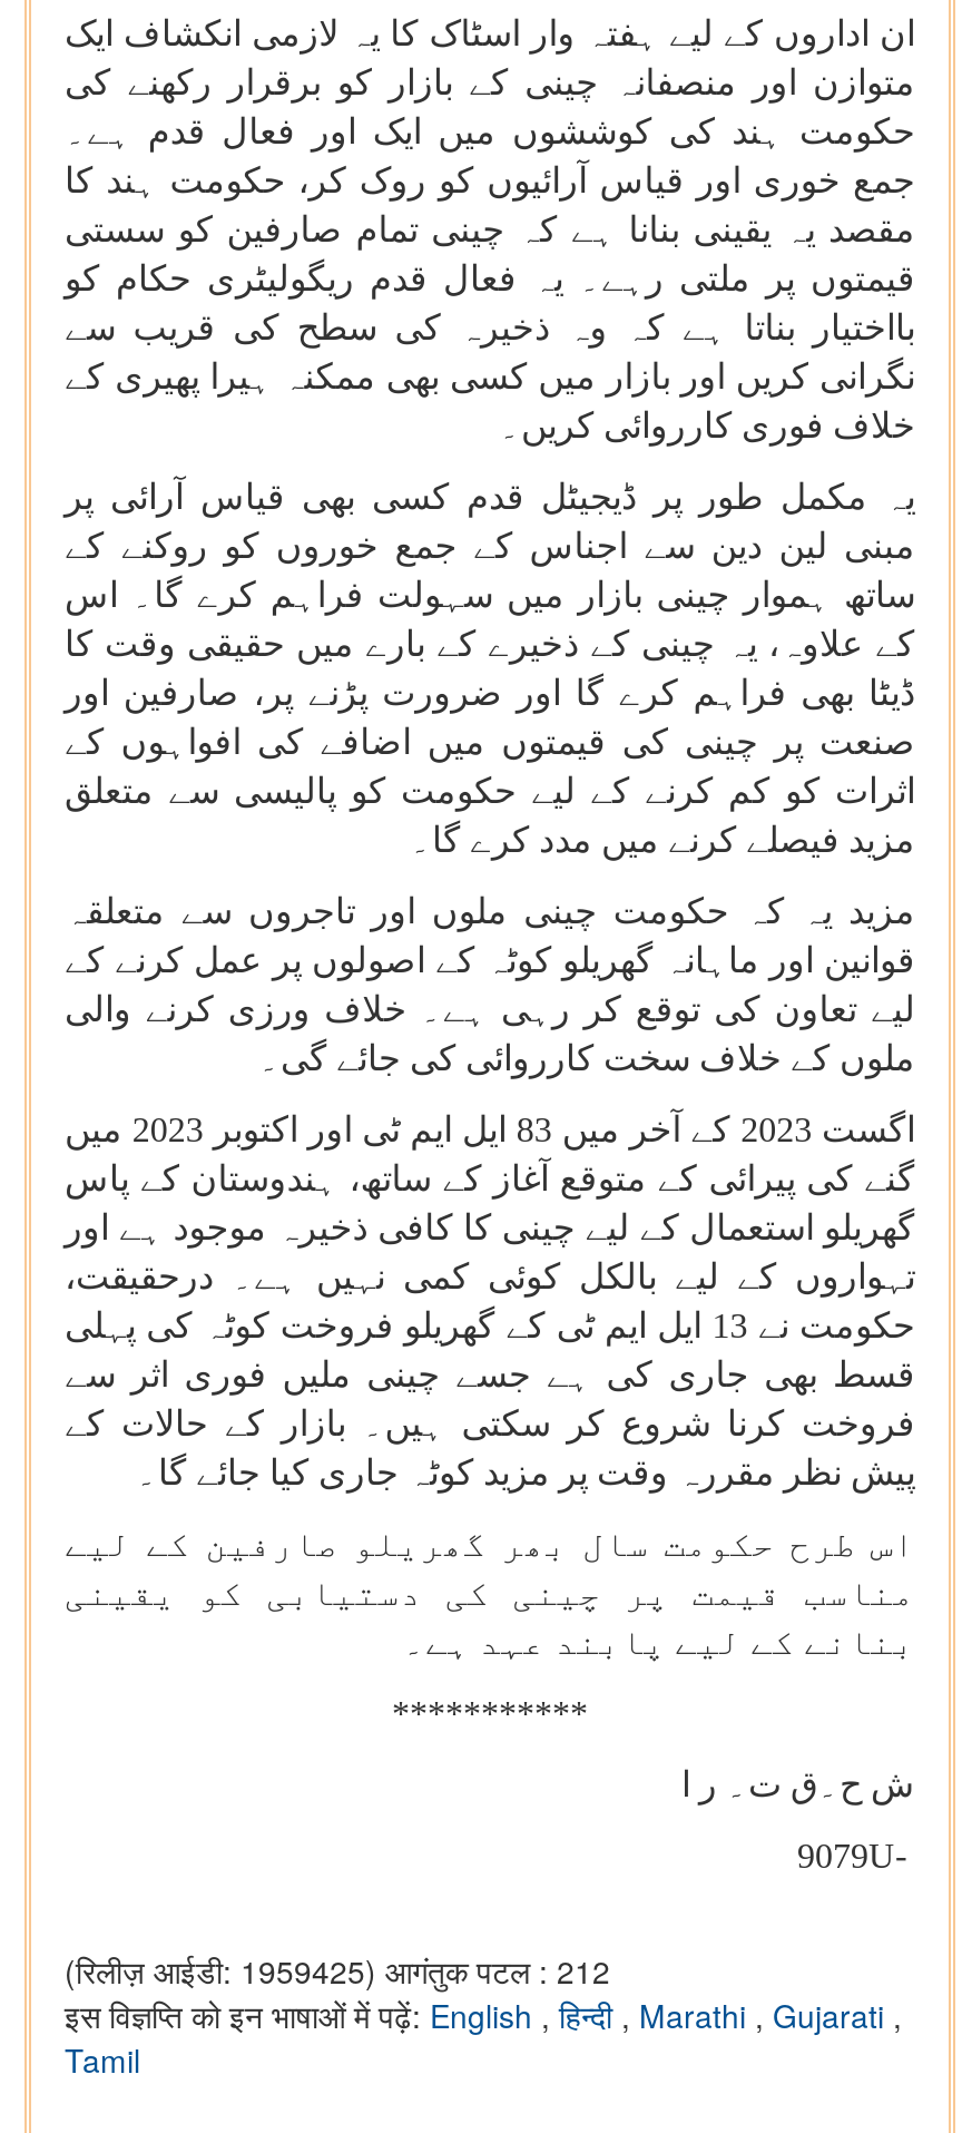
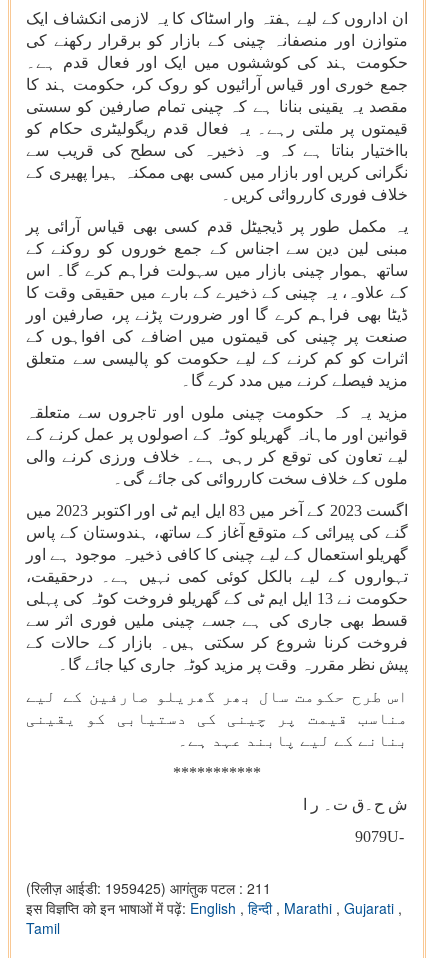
[65,1949,610,1994] (रिलीज़ आईडी: 1959425) आगंतुक पटल : 212 -> [26,878,271,898] (रिलीज़ आईडी: 1959425) आगंतुक पटल : 211

